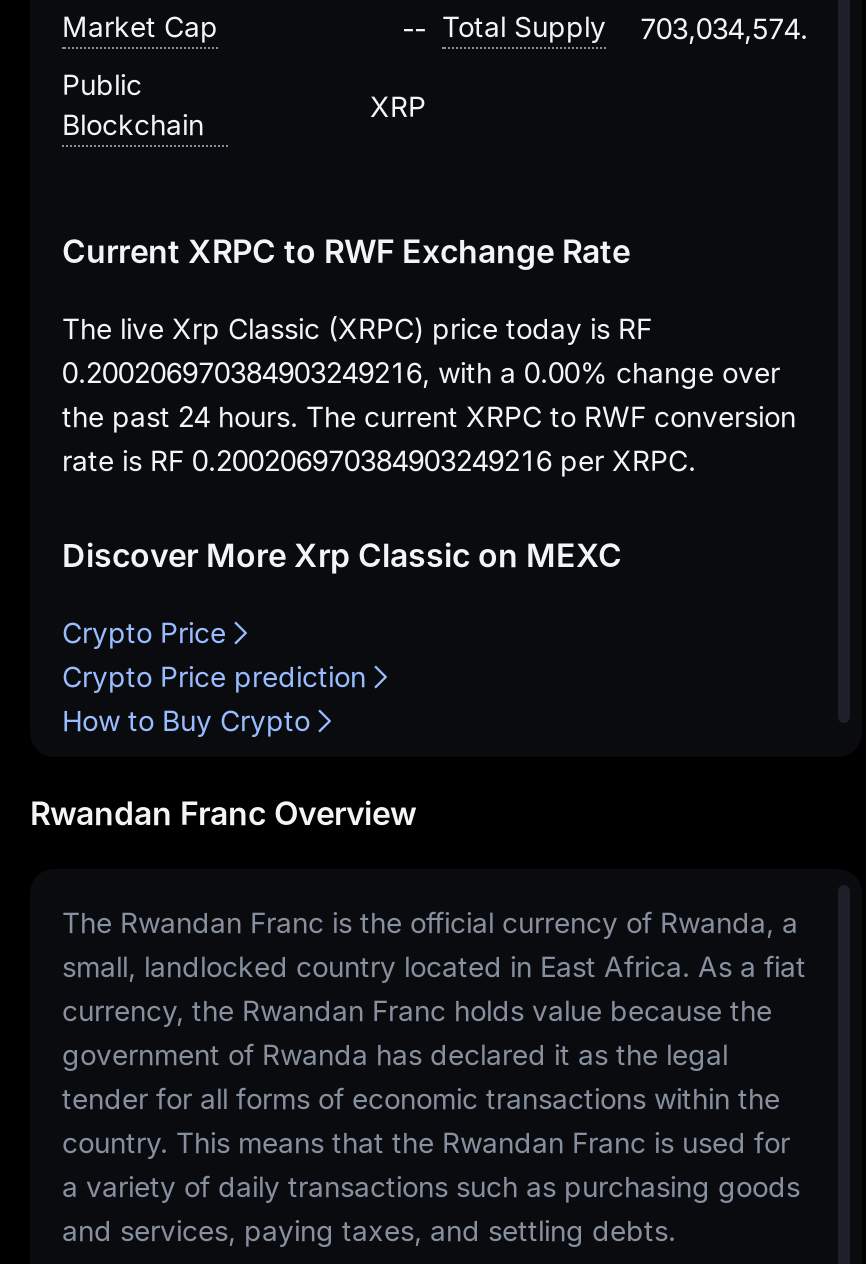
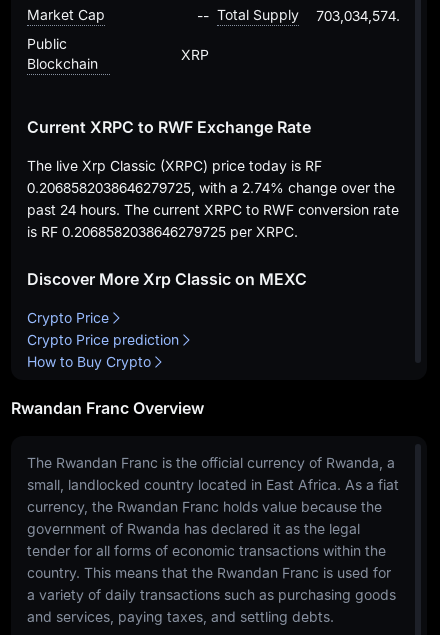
[62,356,796,478] 0.200206970384903249216, with a 0.00% change over | the past 24 hours. The current XRPC to RWF conversion | rate is RF 0.200206970384903249216 per XRPC. -> [27,179,399,240] 0.2068582038646279725, with a 2.74% change over the | past 24 hours. The current XRPC to RWF conversion rate | is RF 0.2068582038646279725 per XRPC.

